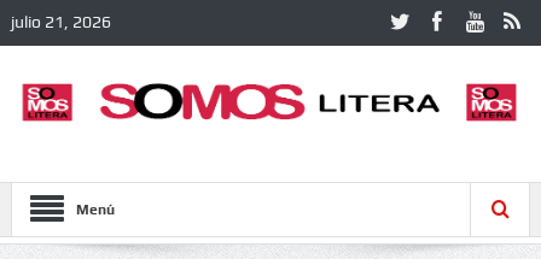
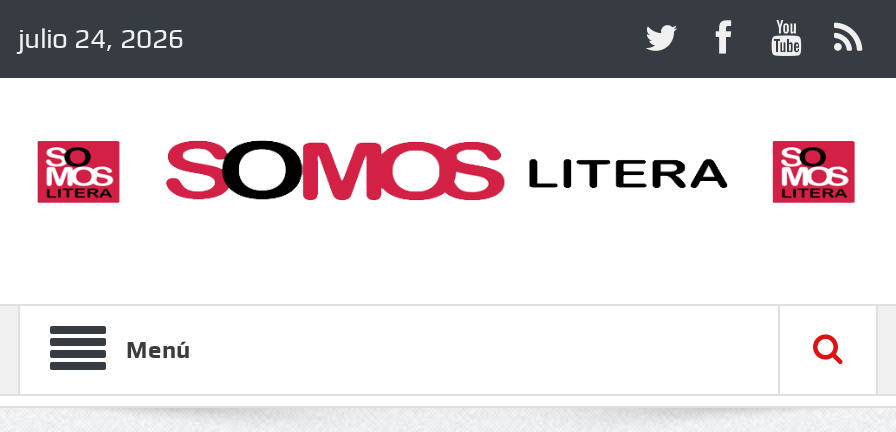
[11,12,111,31] julio 21, 2026 -> [18,22,184,54] julio 24, 2026

